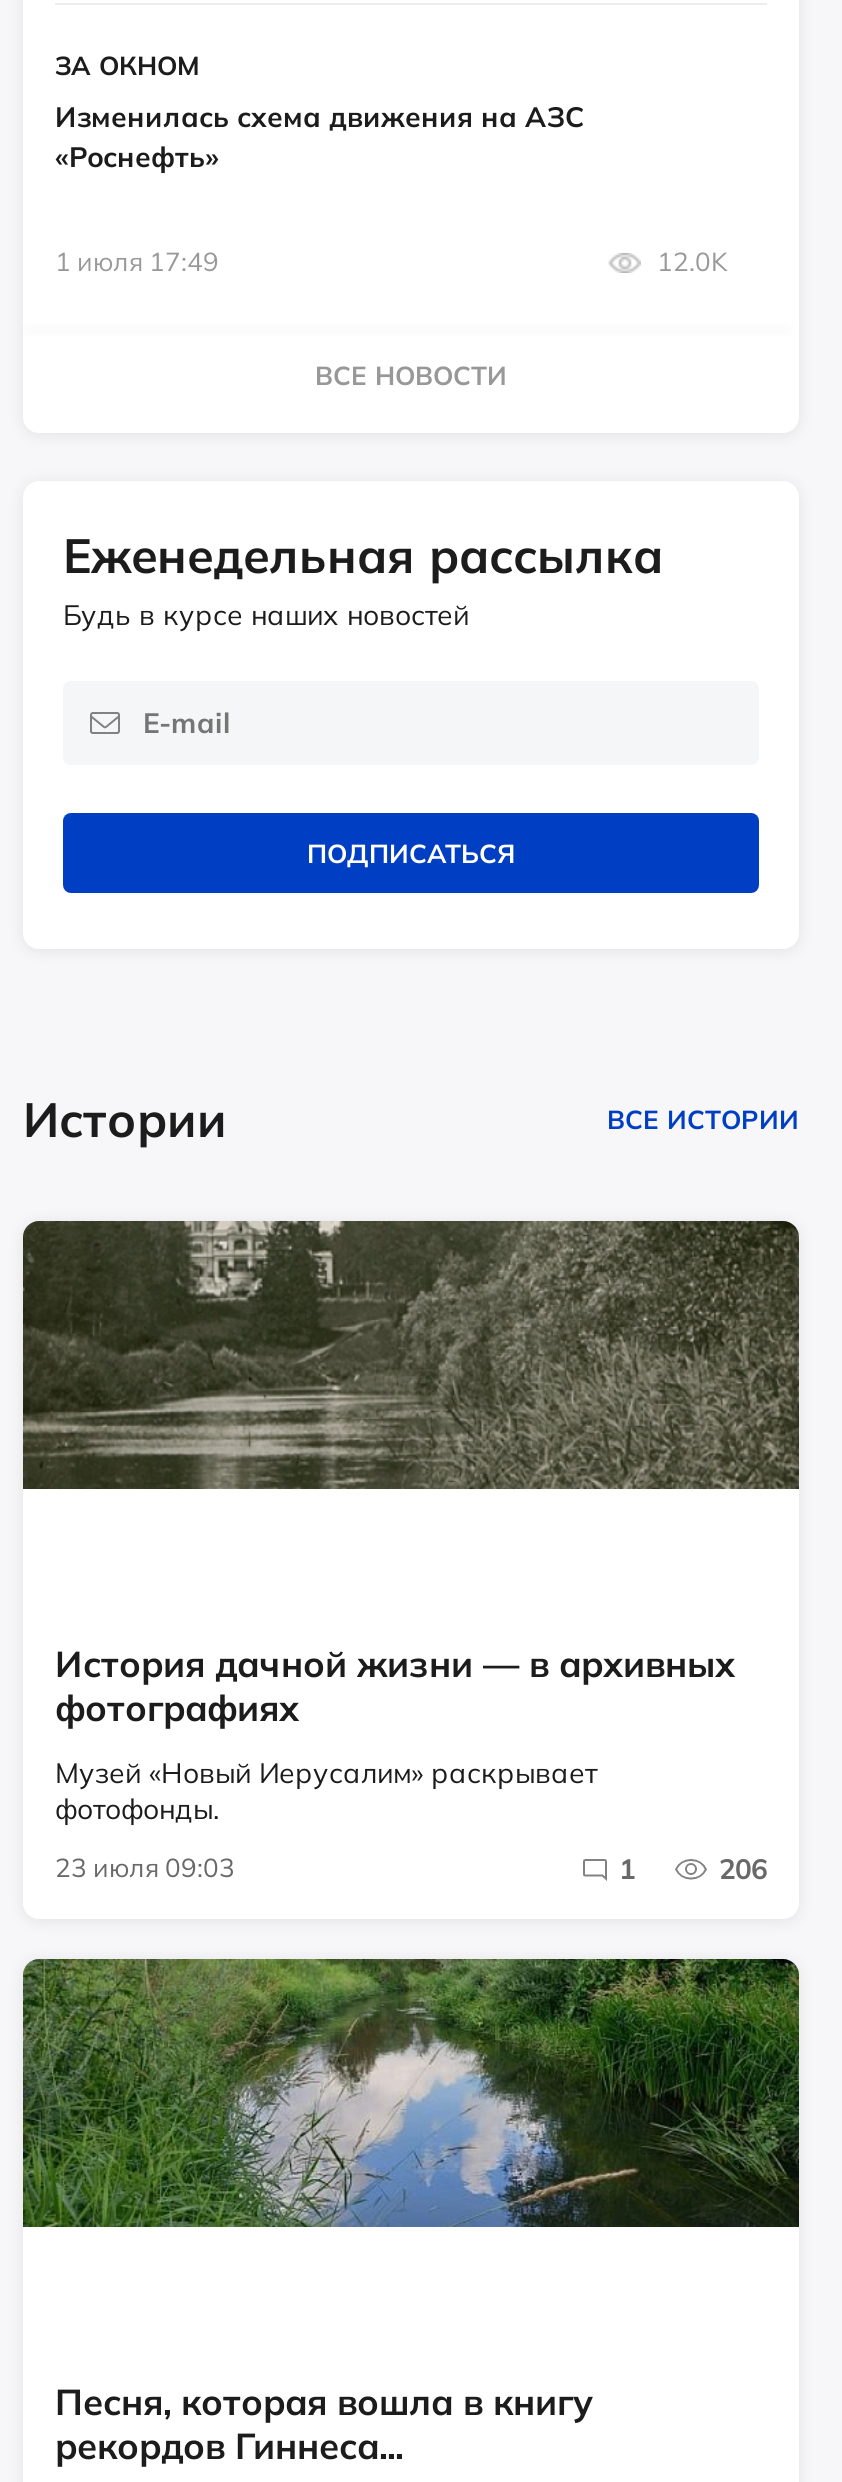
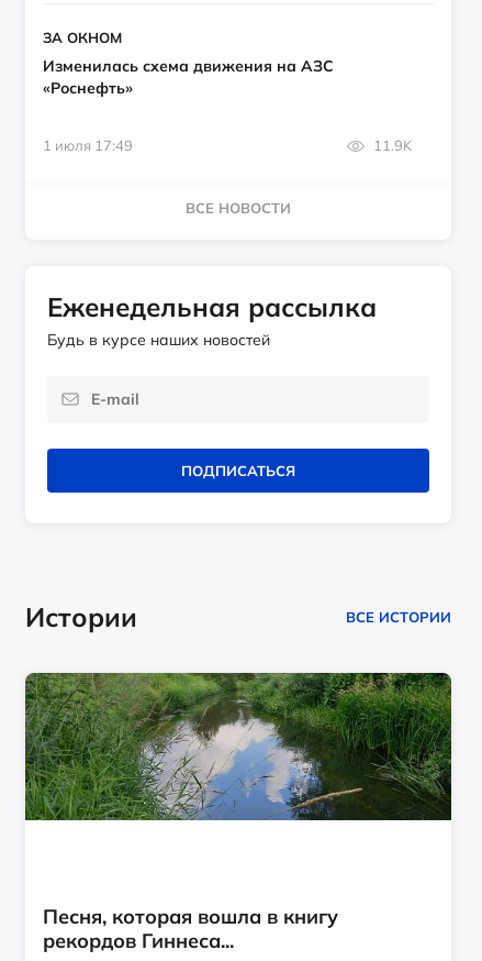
[651,246,727,278] 12.0K -> [370,137,412,154] 11.9K
[23,1221,799,1491] [image] -> none
[55,1642,767,1888] История дачной жизни — в архивных | фотографиях | Музей «Новый Иерусалим» раскрывает | фотофонды. | 23 июля 09:03 | 1 | 206 -> none

